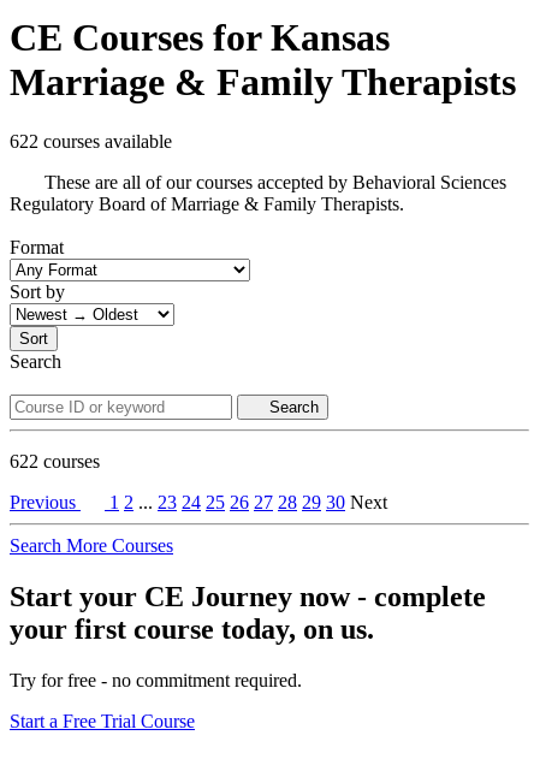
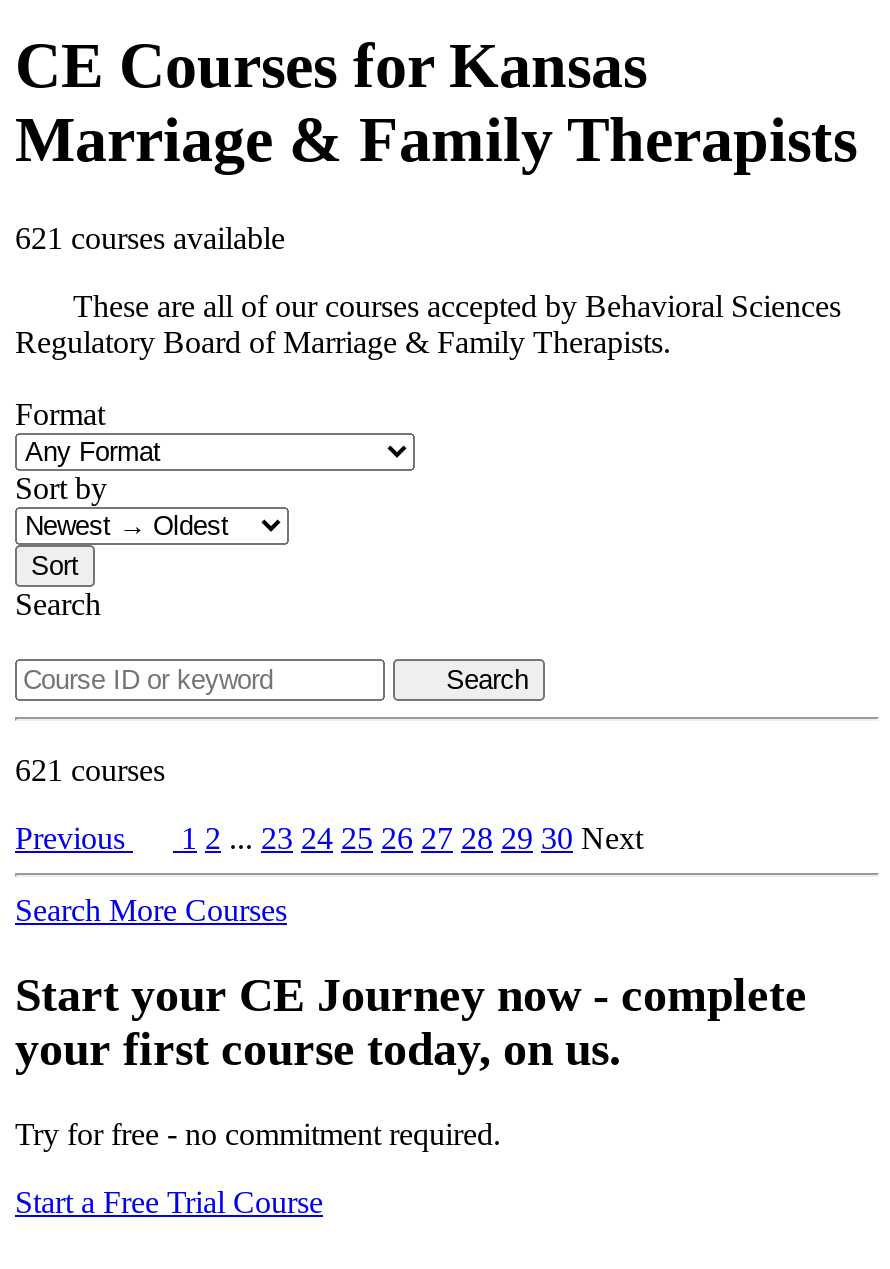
[10,131,172,151] 622 courses available -> [15,220,285,254] 621 courses available
[10,451,100,471] 622 courses -> [15,752,165,786] 621 courses

